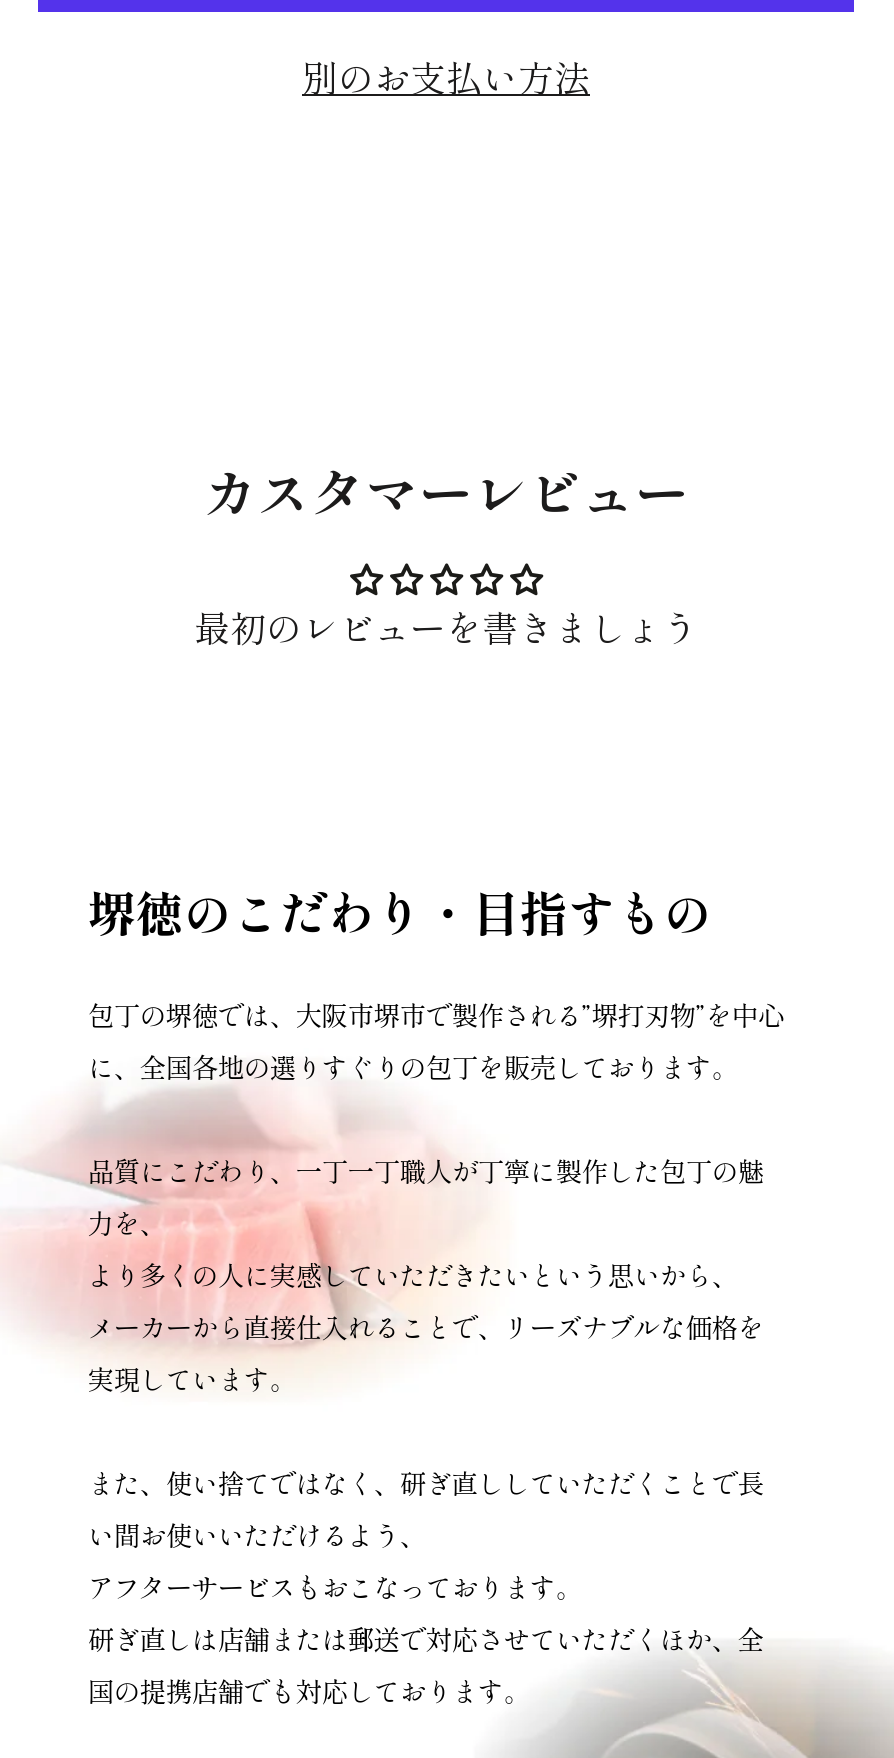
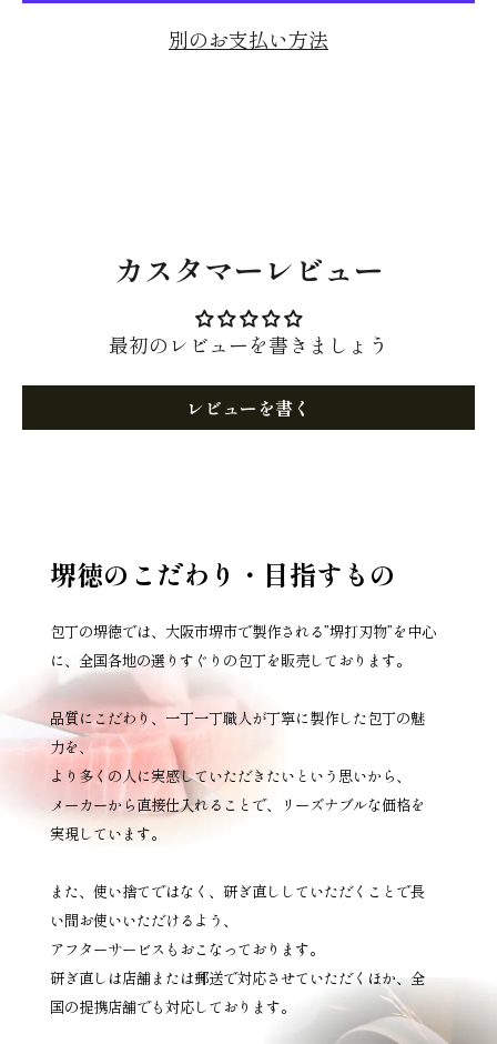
none -> [186,394,311,421] レビューを書く

